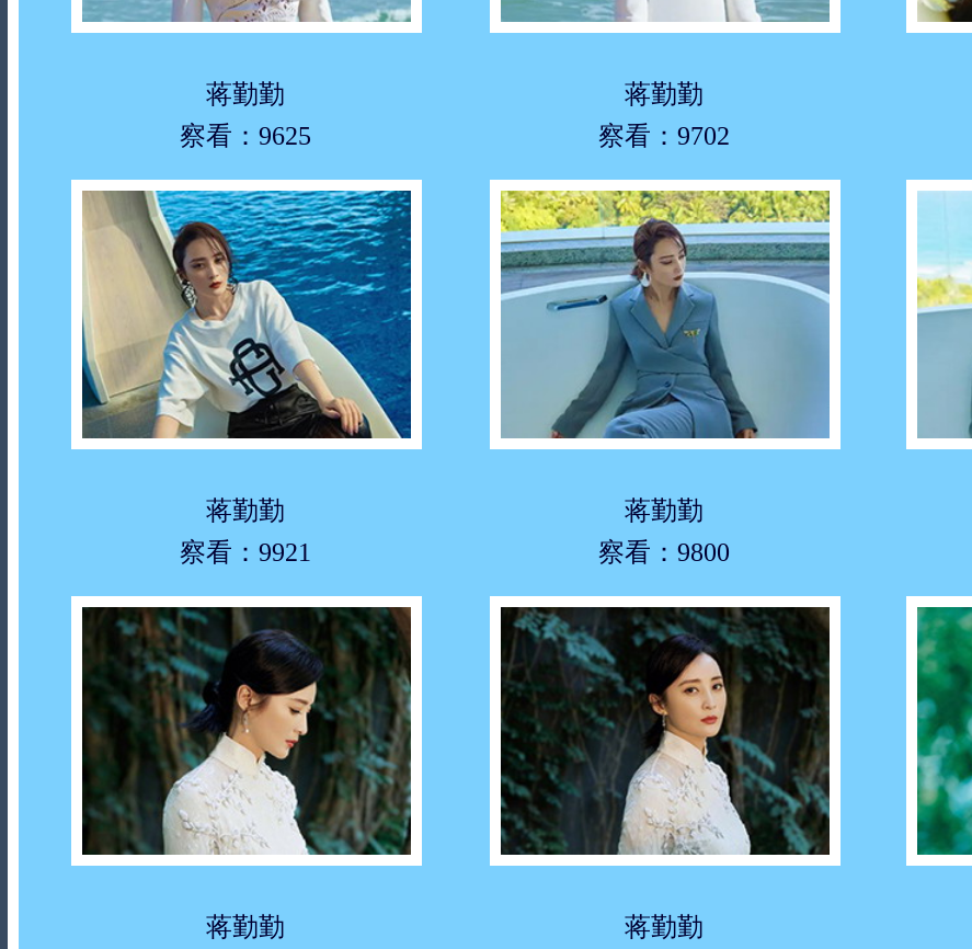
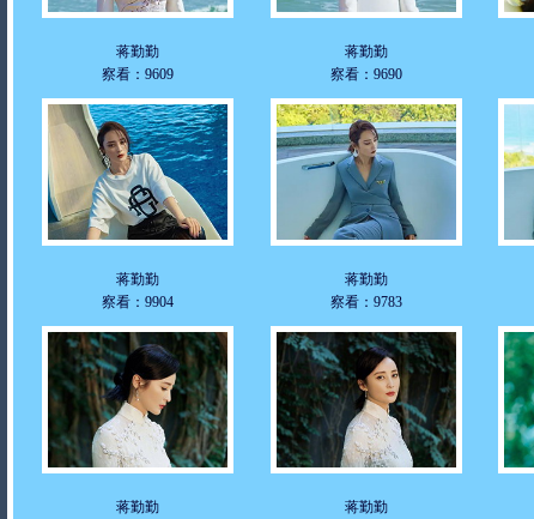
[180,121,311,151] 察看：9625 -> [101,66,173,83] 察看：9609
[598,121,730,151] 察看：9702 -> [330,66,402,83] 察看：9690
[180,537,311,568] 察看：9921 -> [101,294,173,310] 察看：9904
[598,537,730,568] 察看：9800 -> [330,294,402,310] 察看：9783

